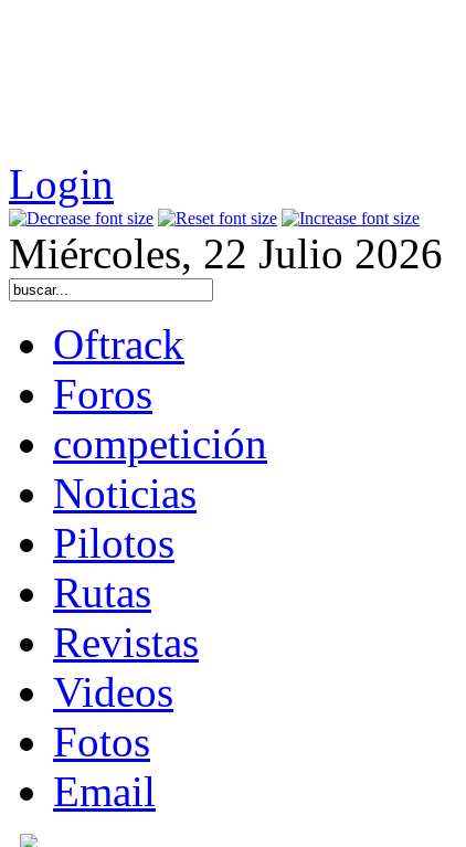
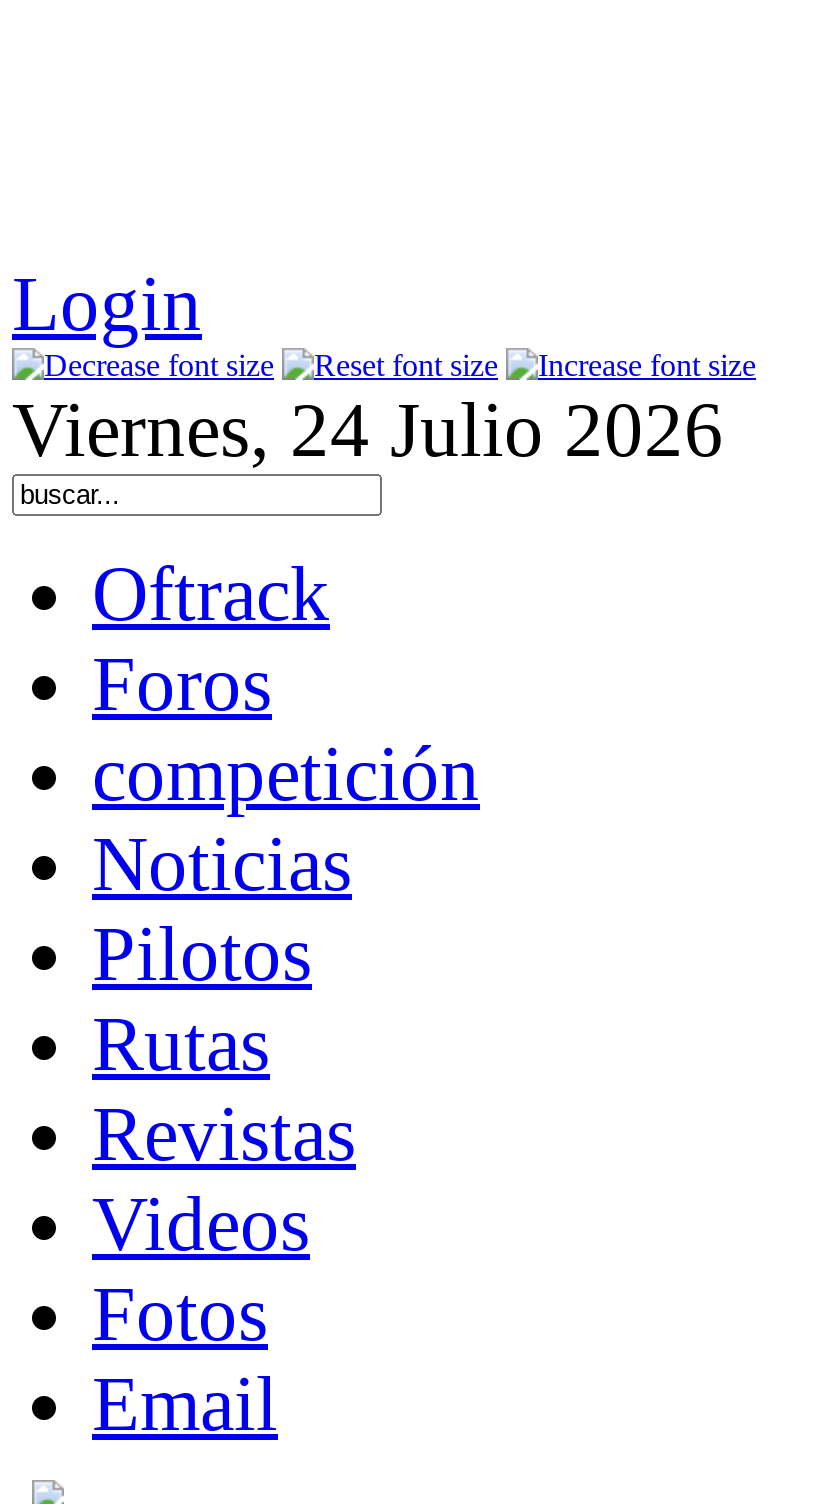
[9,230,443,277] Miércoles, 22 Julio 2026 -> [12,386,724,472] Viernes, 24 Julio 2026

